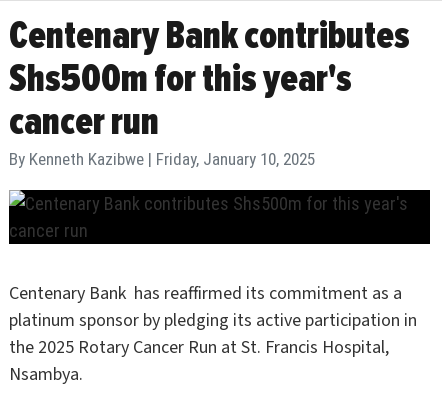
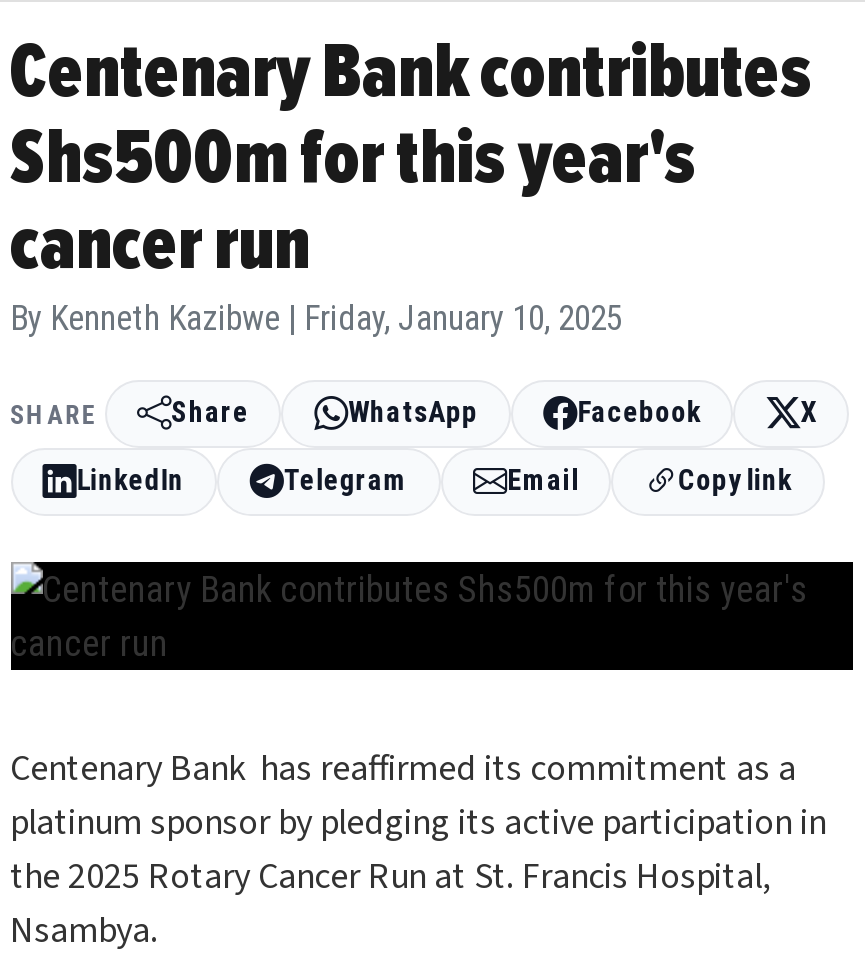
none -> [10,396,817,498] SHARE | Share | WhatsApp | Facebook | X | LinkedIn | Telegram | Email | Copy link

